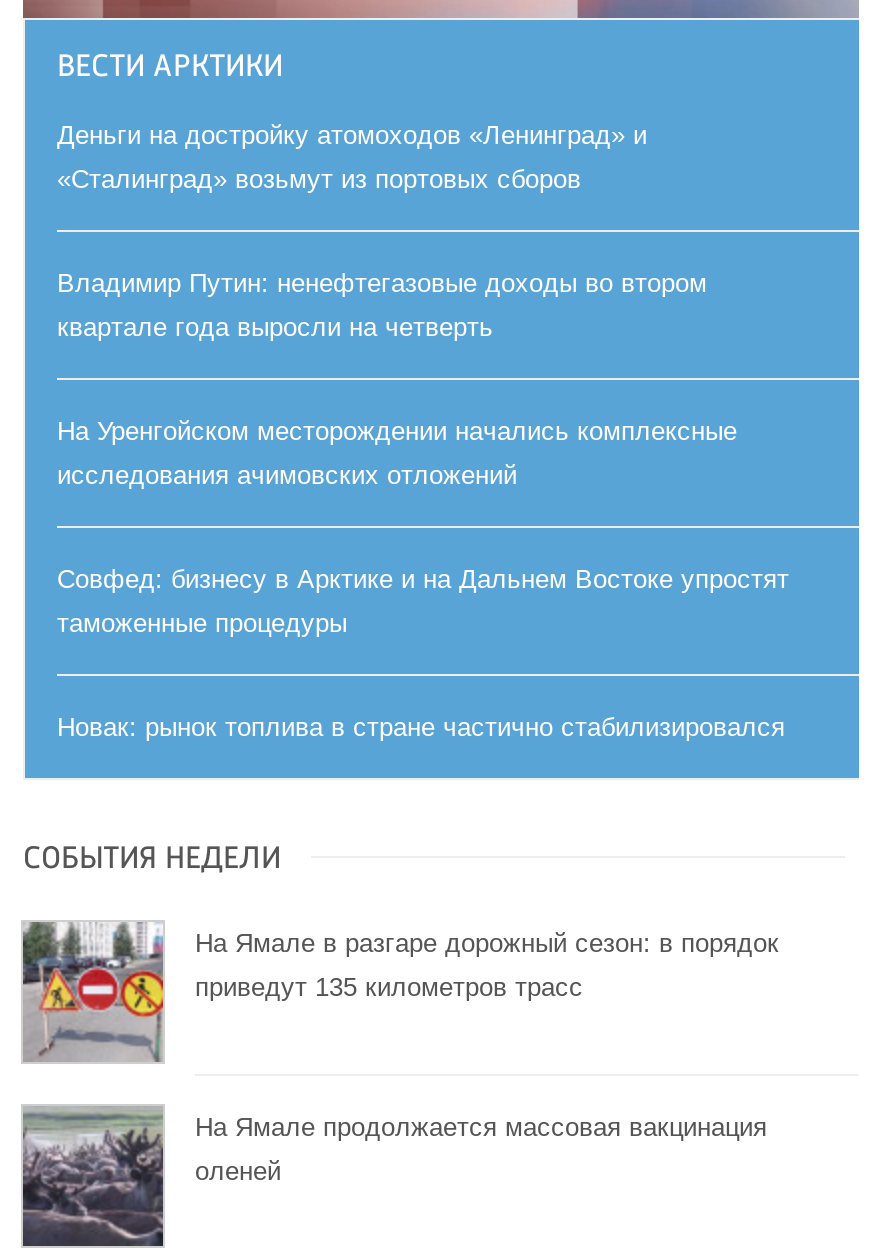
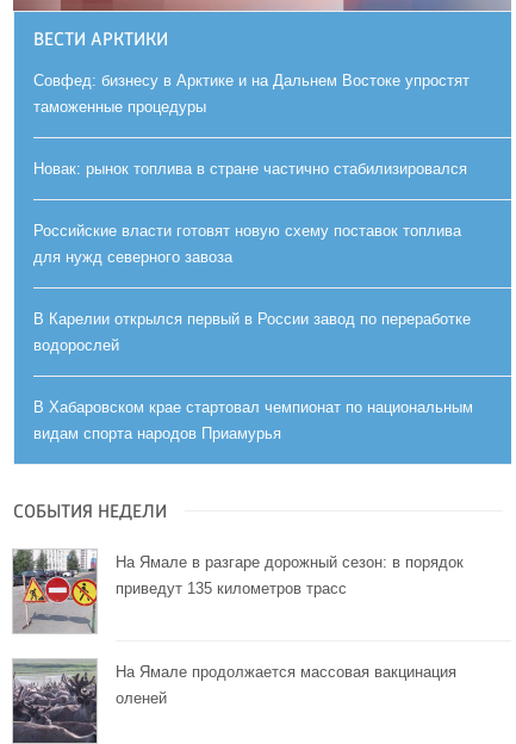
[57,119,737,489] Деньги на достройку атомоходов «Ленинград» и | «Сталинград» возьмут из портовых сборов | Владимир Путин: ненефтегазовые доходы во втором | квартале года выросли на четверть | На Уренгойском месторождении начались комплексные | исследования ачимовских отложений -> none
moved [57,563,789,741] -> [33,71,470,177]: Совфед: бизнесу в Арктике и на Дальнем Востоке упростят | таможенные процедуры | Новак: рынок топлива в стране частично стабилизировался
none -> [33,221,473,442] Российские власти готовят новую схему поставок топлива | для нужд северного завоза | В Карелии открылся первый в России завод по переработке | водорослей | В Хабаровском крае стартовал чемпионат по национальным | видам спорта народов Приамурья

